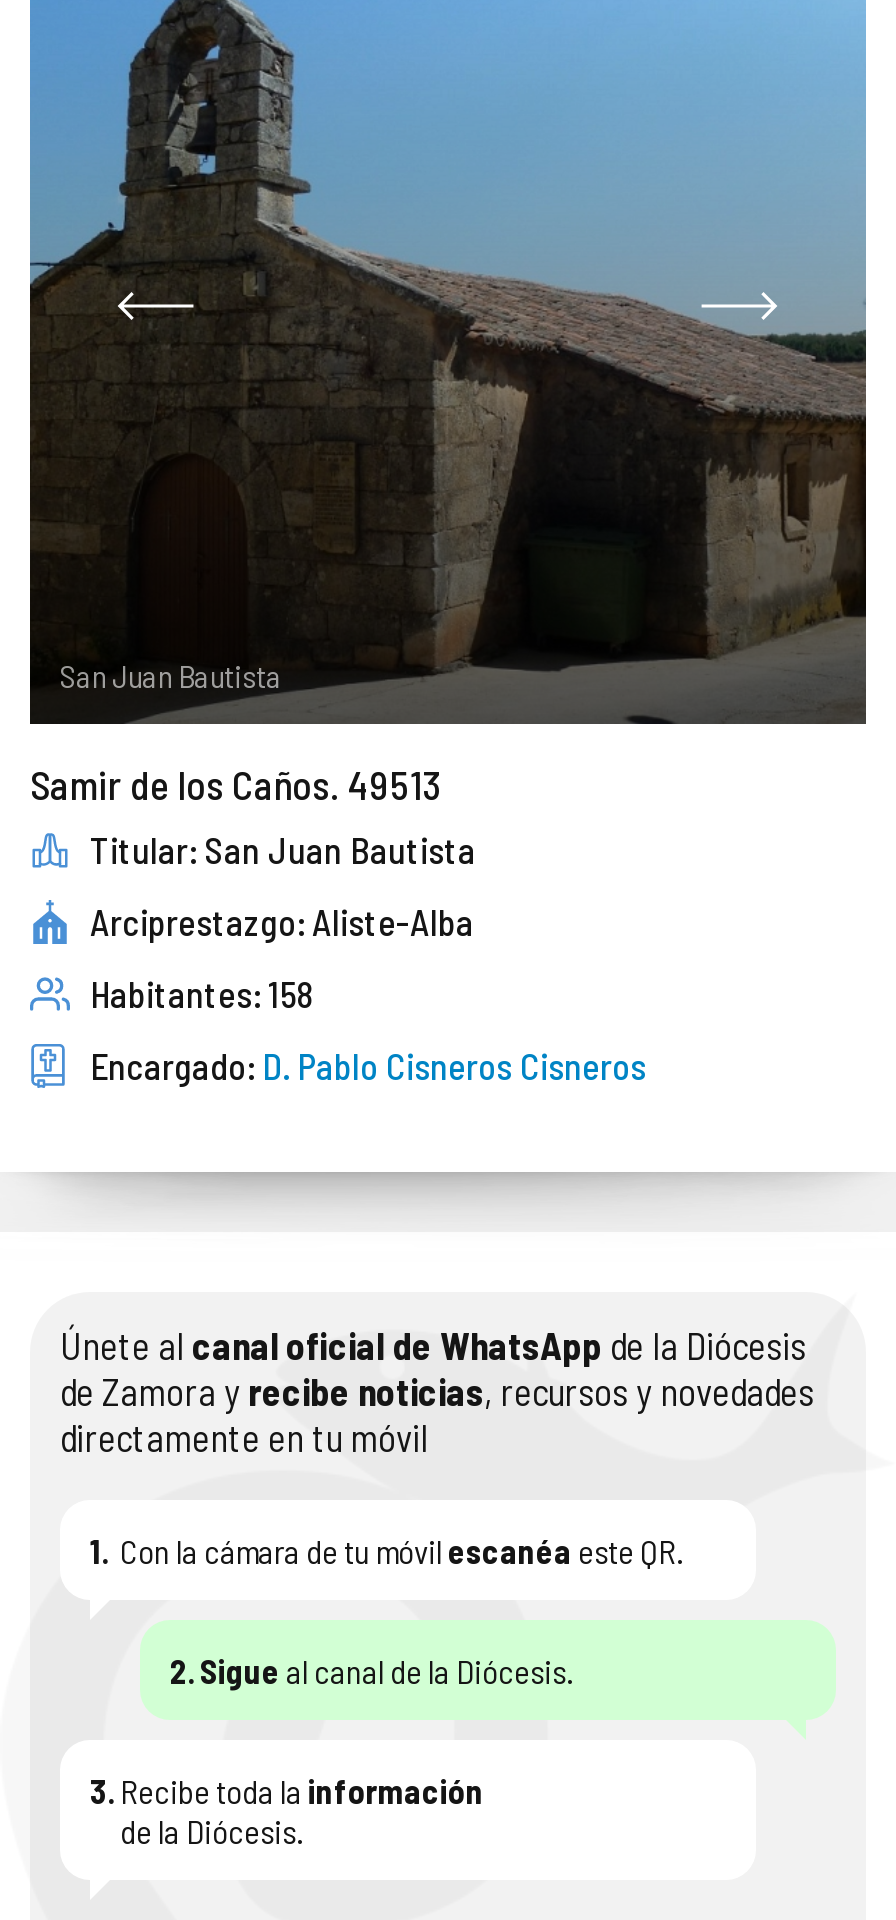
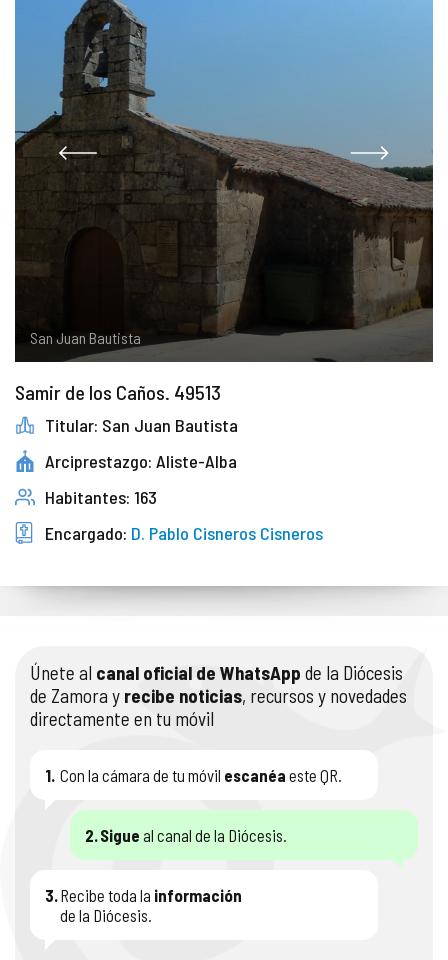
[90,972,314,1016] Habitantes: 158 -> [45,486,157,508] Habitantes: 163

